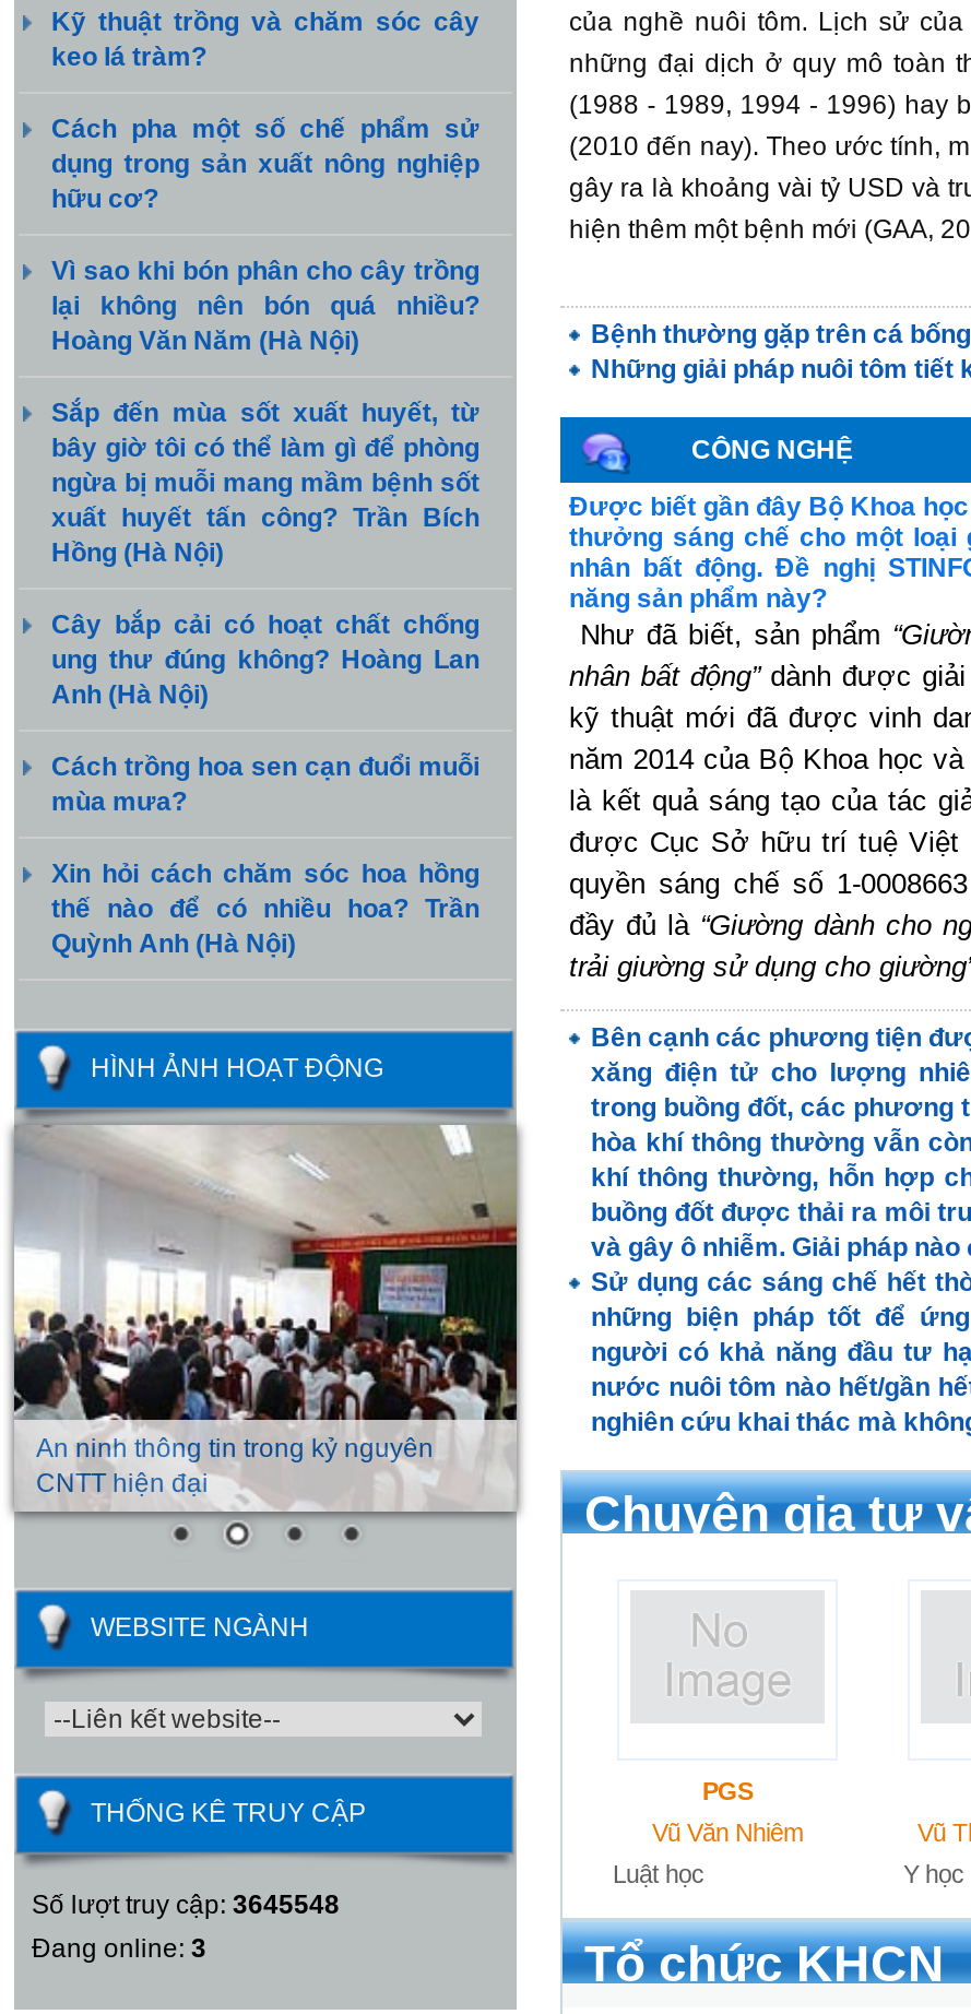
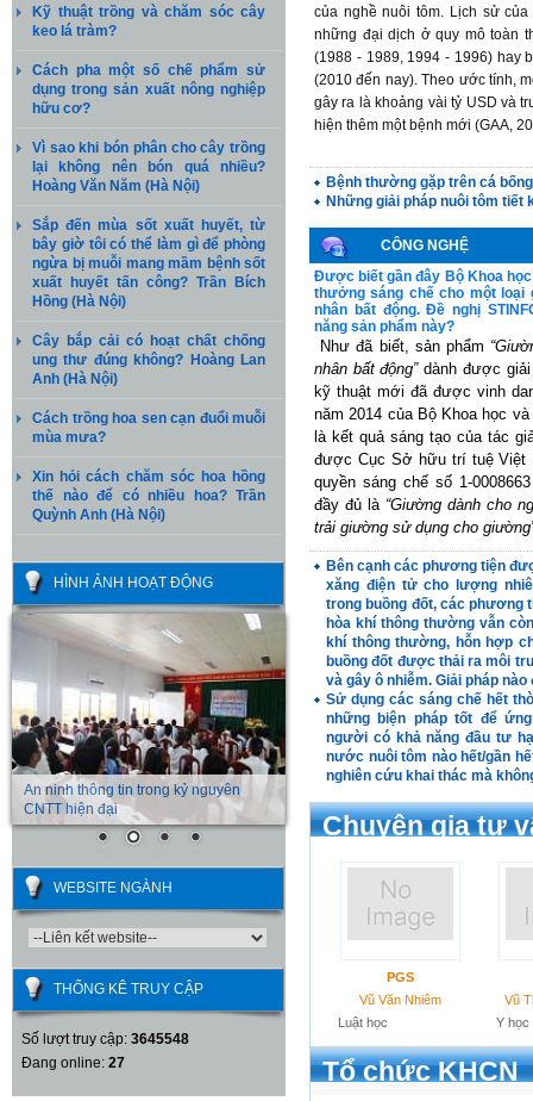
[32,1933,206,1964] Đang online: 3 -> [21,1055,125,1071] Đang online: 27

